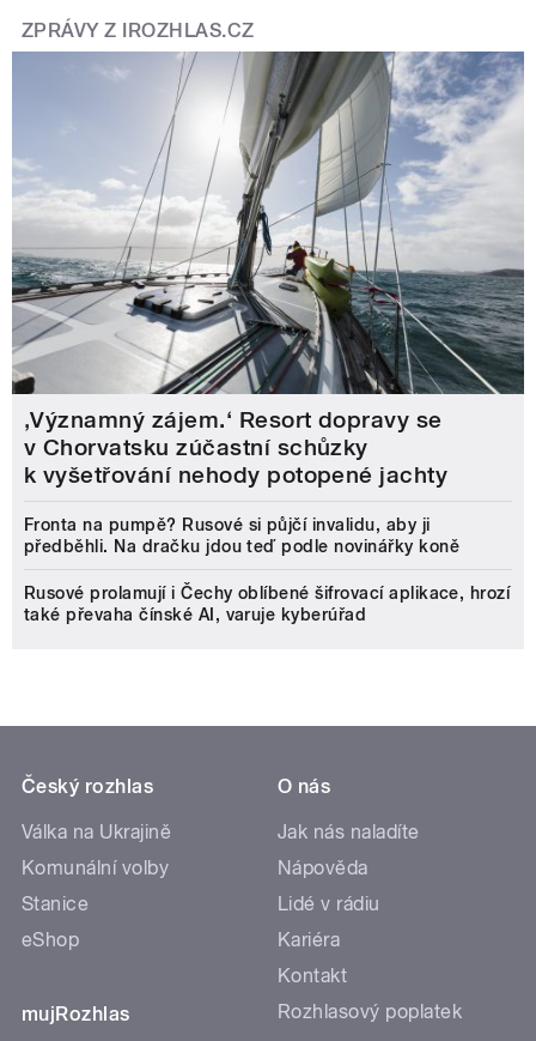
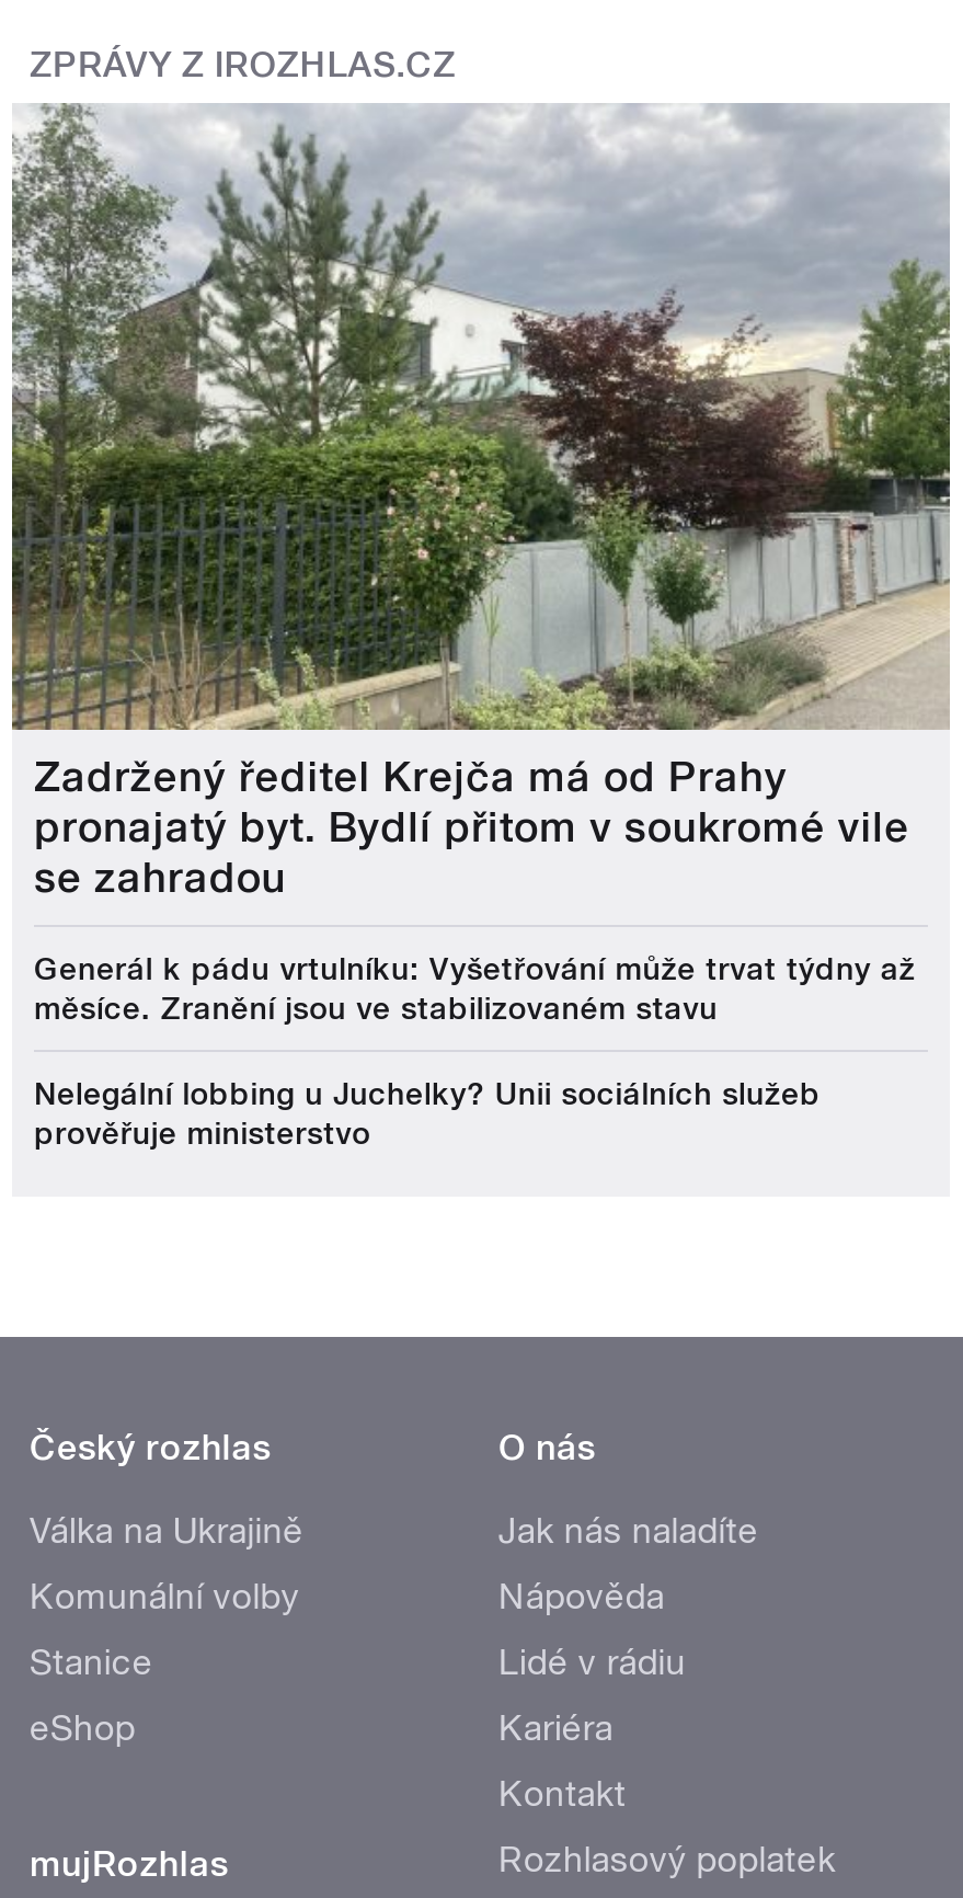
[11,50,525,489] [image] | ‚Významný zájem.‘ Resort dopravy se | v Chorvatsku zúčastní schůzky | k vyšetřování nehody potopené jachty -> [10,103,952,903] [image] | Zadržený ředitel Krejča má od Prahy | pronajatý byt. Bydlí přitom v soukromé vile | se zahradou
[24,515,459,556] Fronta na pumpě? Rusové si půjčí invalidu, aby ji | předběhli. Na dračku jdou teď podle novinářky koně -> [34,951,916,1025] Generál k pádu vrtulníku: Vyšetřování může trvat týdny až | měsíce. Zranění jsou ve stabilizovaném stavu
[24,583,510,624] Rusové prolamují i Čechy oblíbené šifrovací aplikace, hrozí | také převaha čínské AI, varuje kyberúřad -> [34,1076,821,1150] Nelegální lobbing u Juchelky? Unii sociálních služeb | prověřuje ministerstvo

